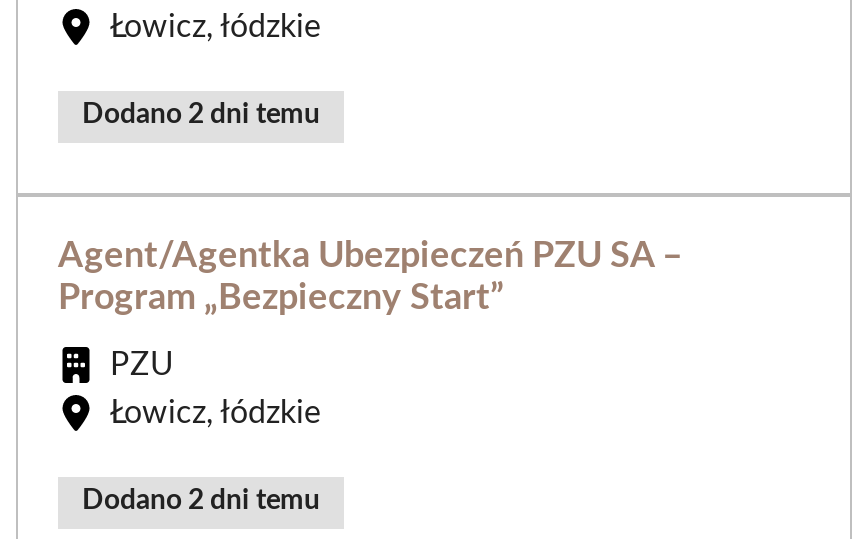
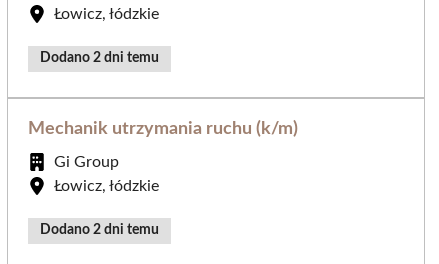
[58,239,682,317] Agent/Agentka Ubezpieczeń PZU SA – | Program „Bezpieczny Start” -> [28,120,298,138] Mechanik utrzymania ruchu (k/m)
[110,349,174,381] PZU -> [54,154,119,170] Gi Group

